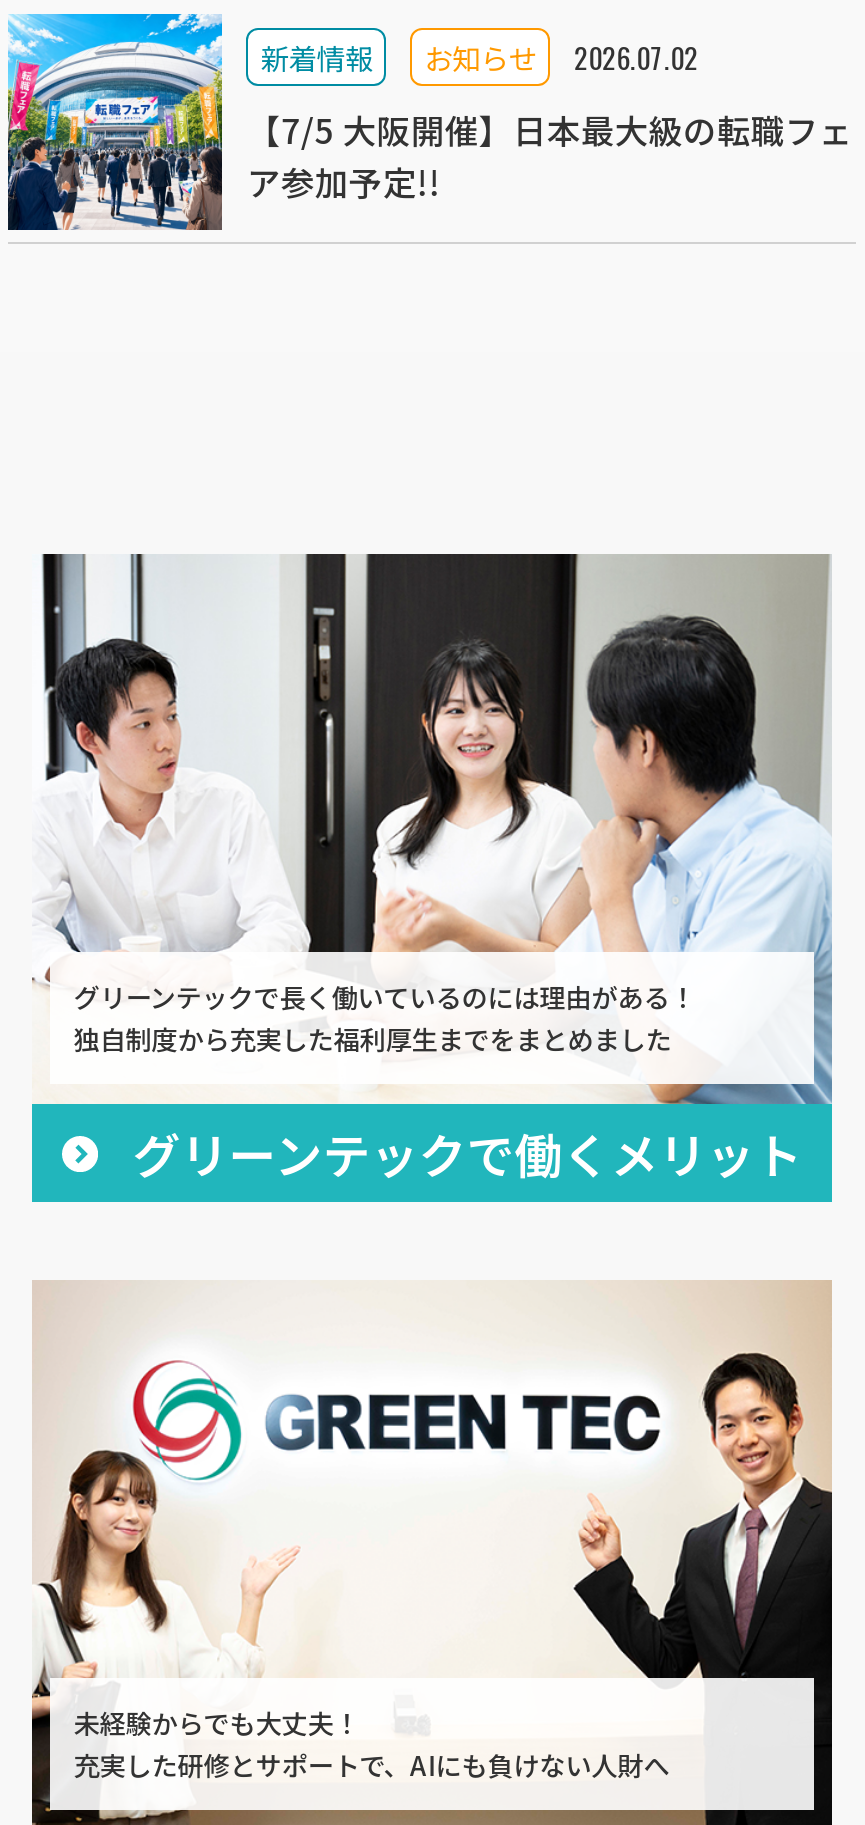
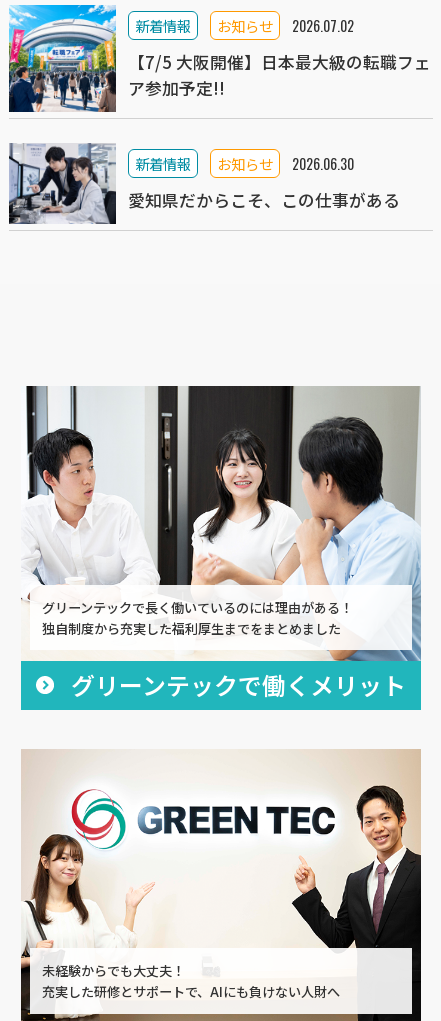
none -> [9,142,400,225] [image] | 新着情報 | お知らせ | 2026.06.30 | 愛知県だからこそ、この仕事がある

